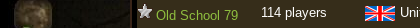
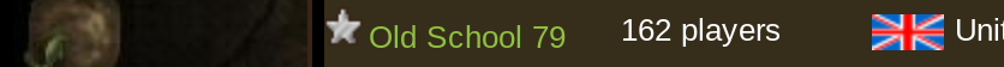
[155,5,326,23] Old School 79 114 players -> [369,12,782,55] Old School 79 162 players

